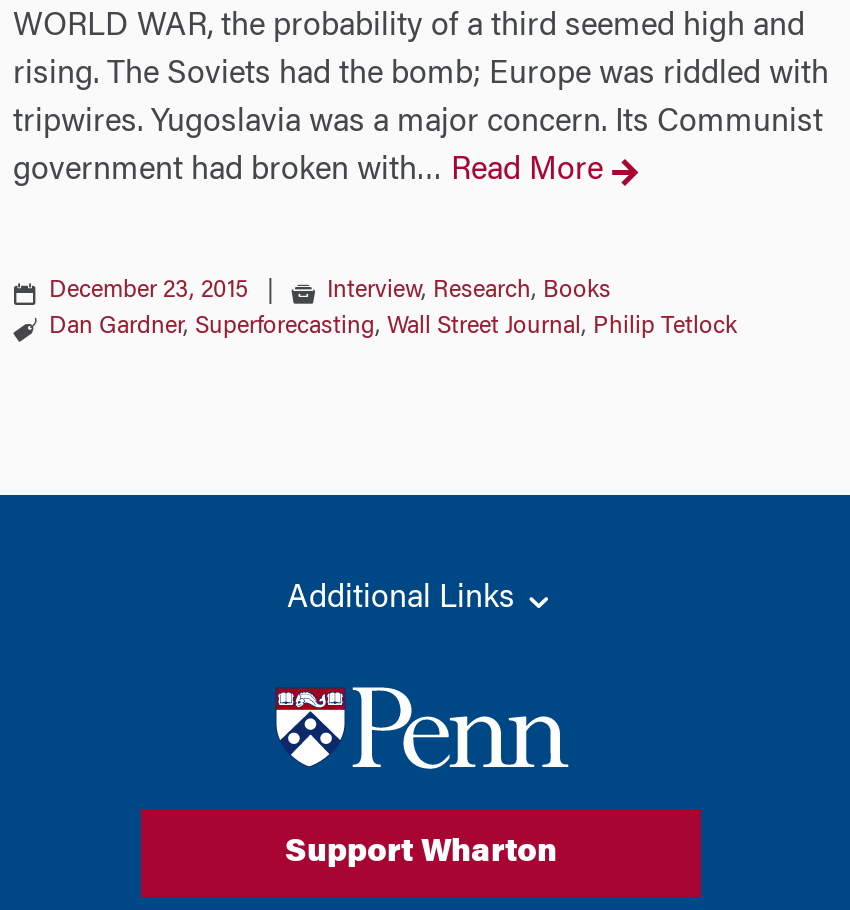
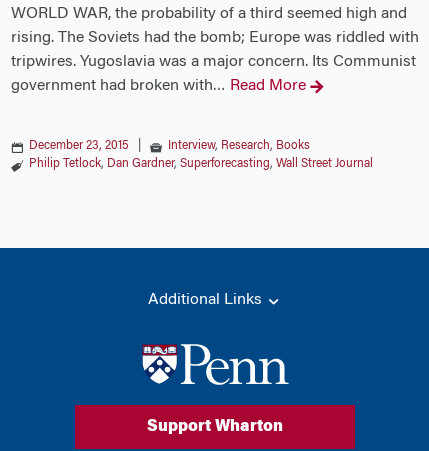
[49,315,737,339] Dan Gardner, Superforecasting, Wall Street Journal, Philip Tetlock -> [29,158,373,170] Philip Tetlock, Dan Gardner, Superforecasting, Wall Street Journal

